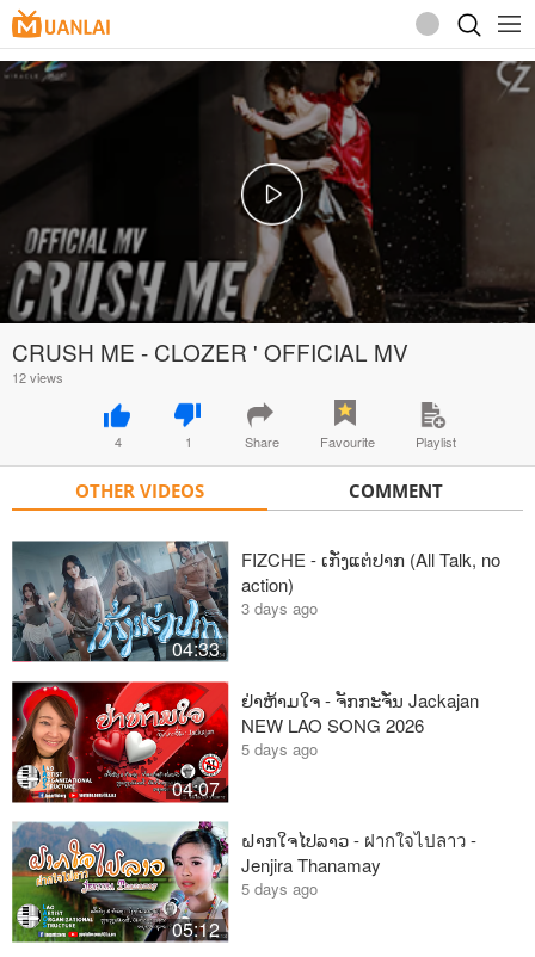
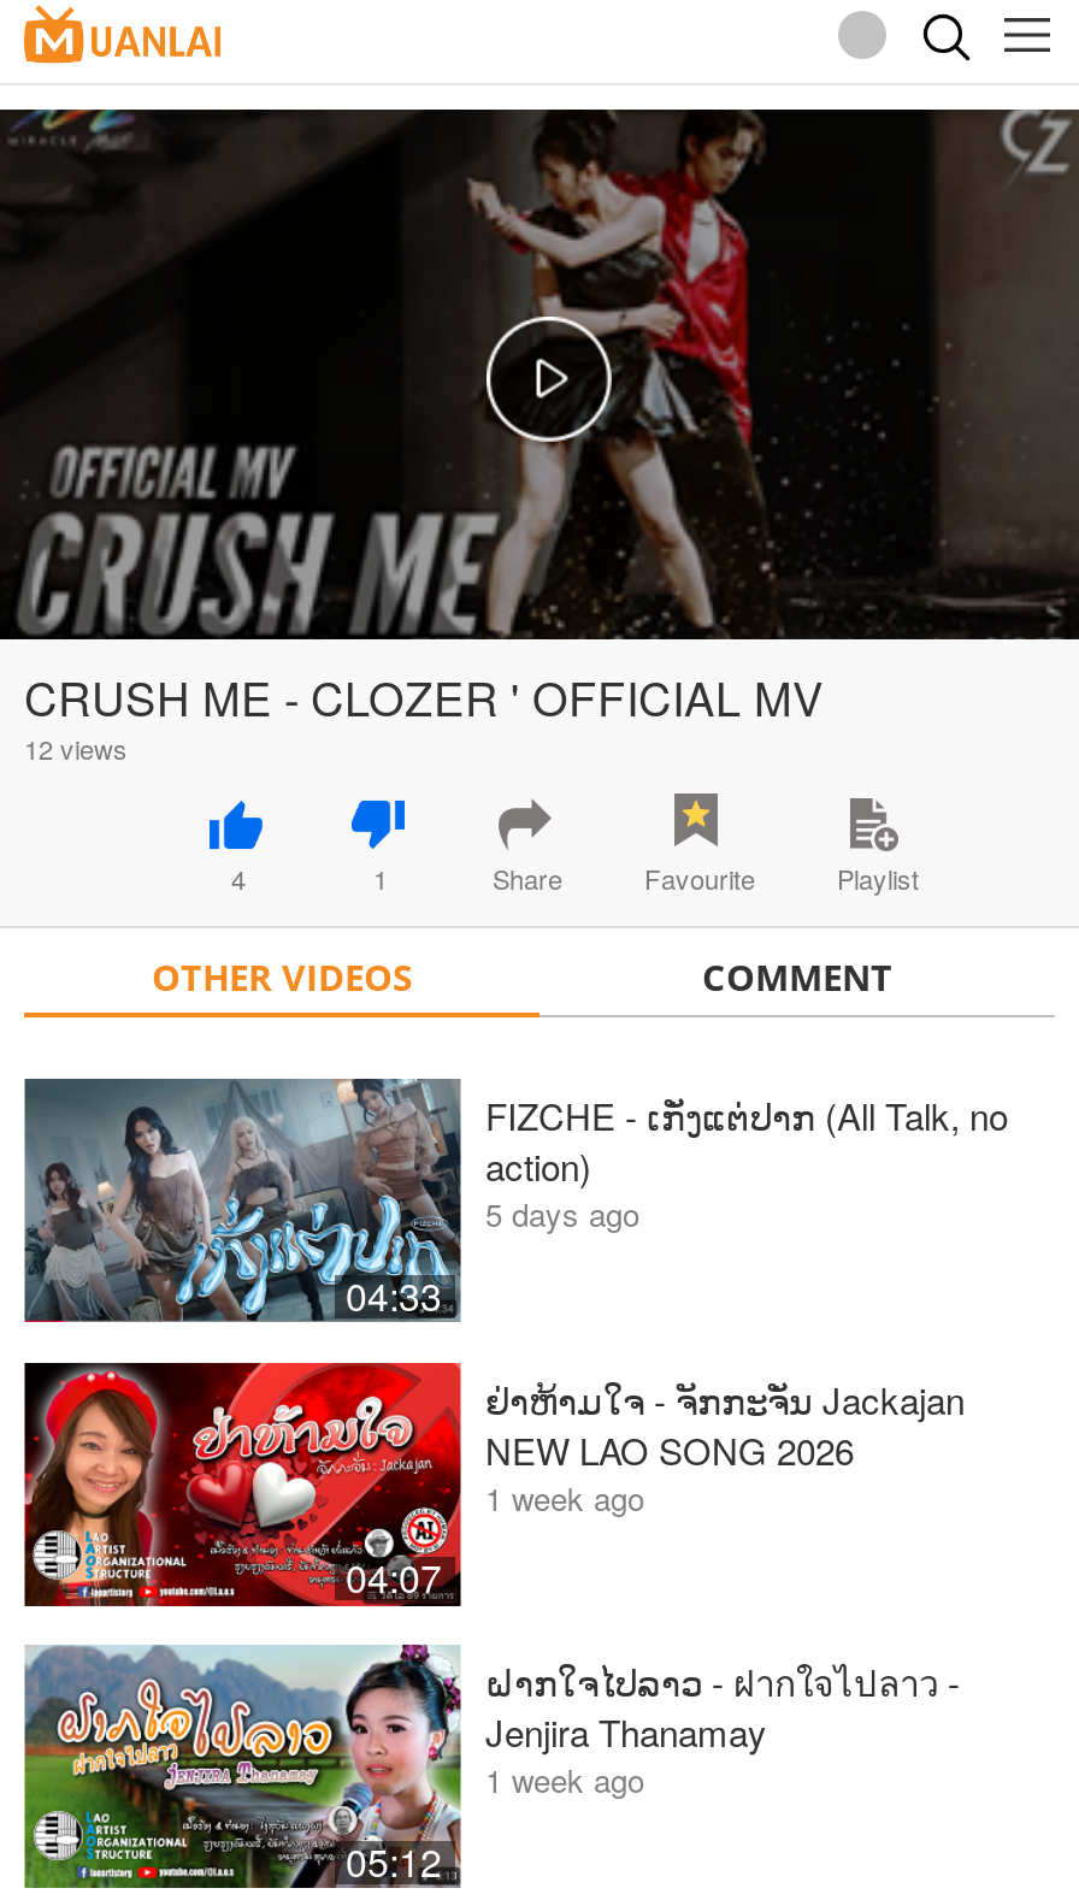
[241,597,317,619] 3 days ago -> [485,1191,639,1237] 5 days ago
[241,737,317,760] 5 days ago -> [485,1474,644,1520] 1 week ago
[241,877,317,900] 5 days ago -> [485,1757,644,1802] 1 week ago

